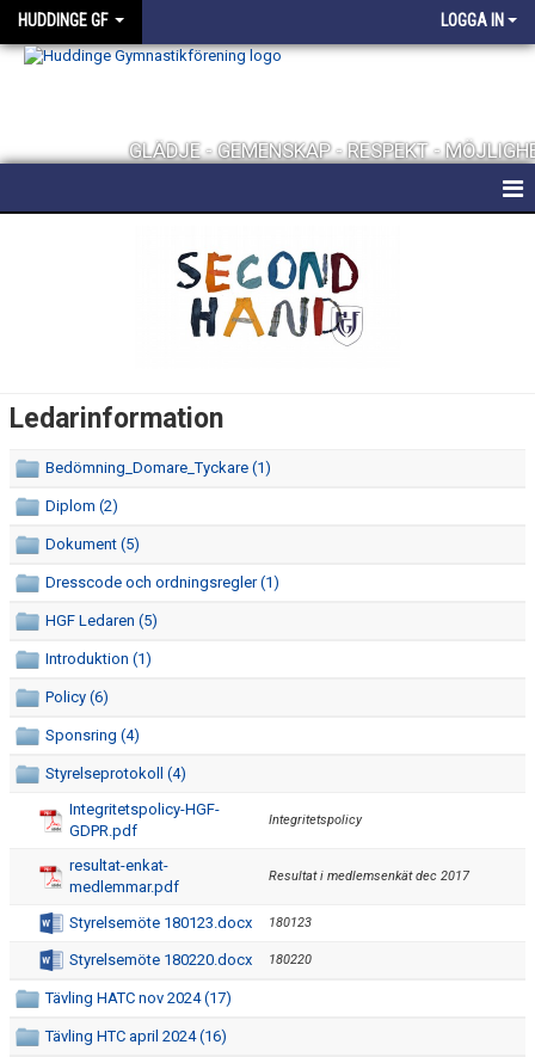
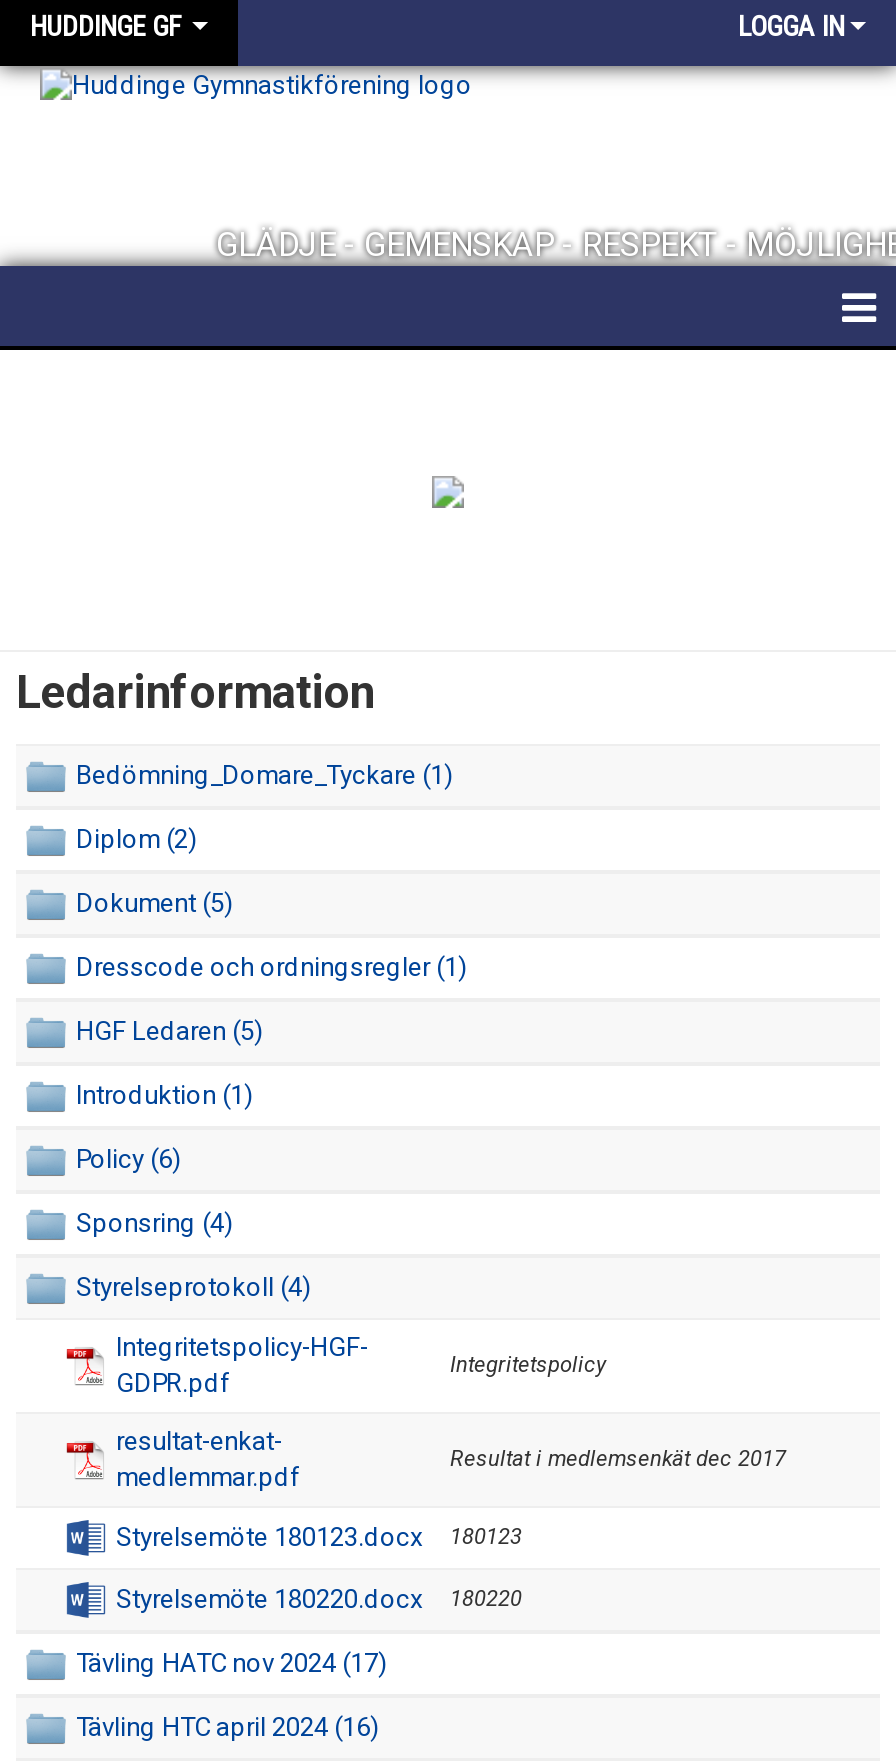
[176,250,363,346] [image] -> none

